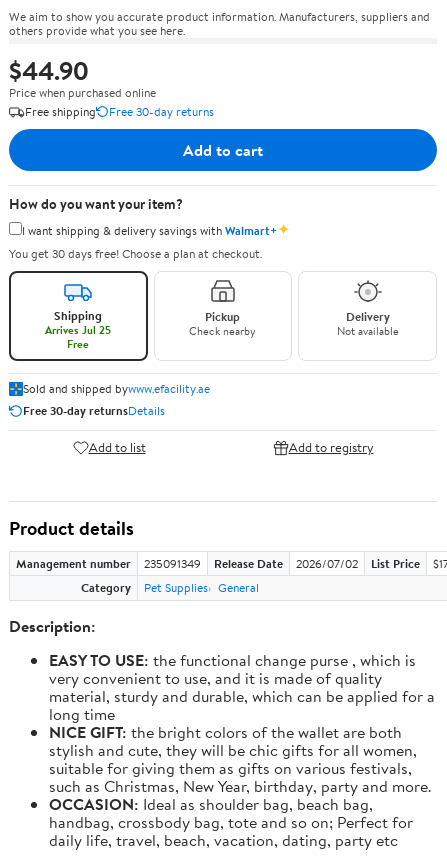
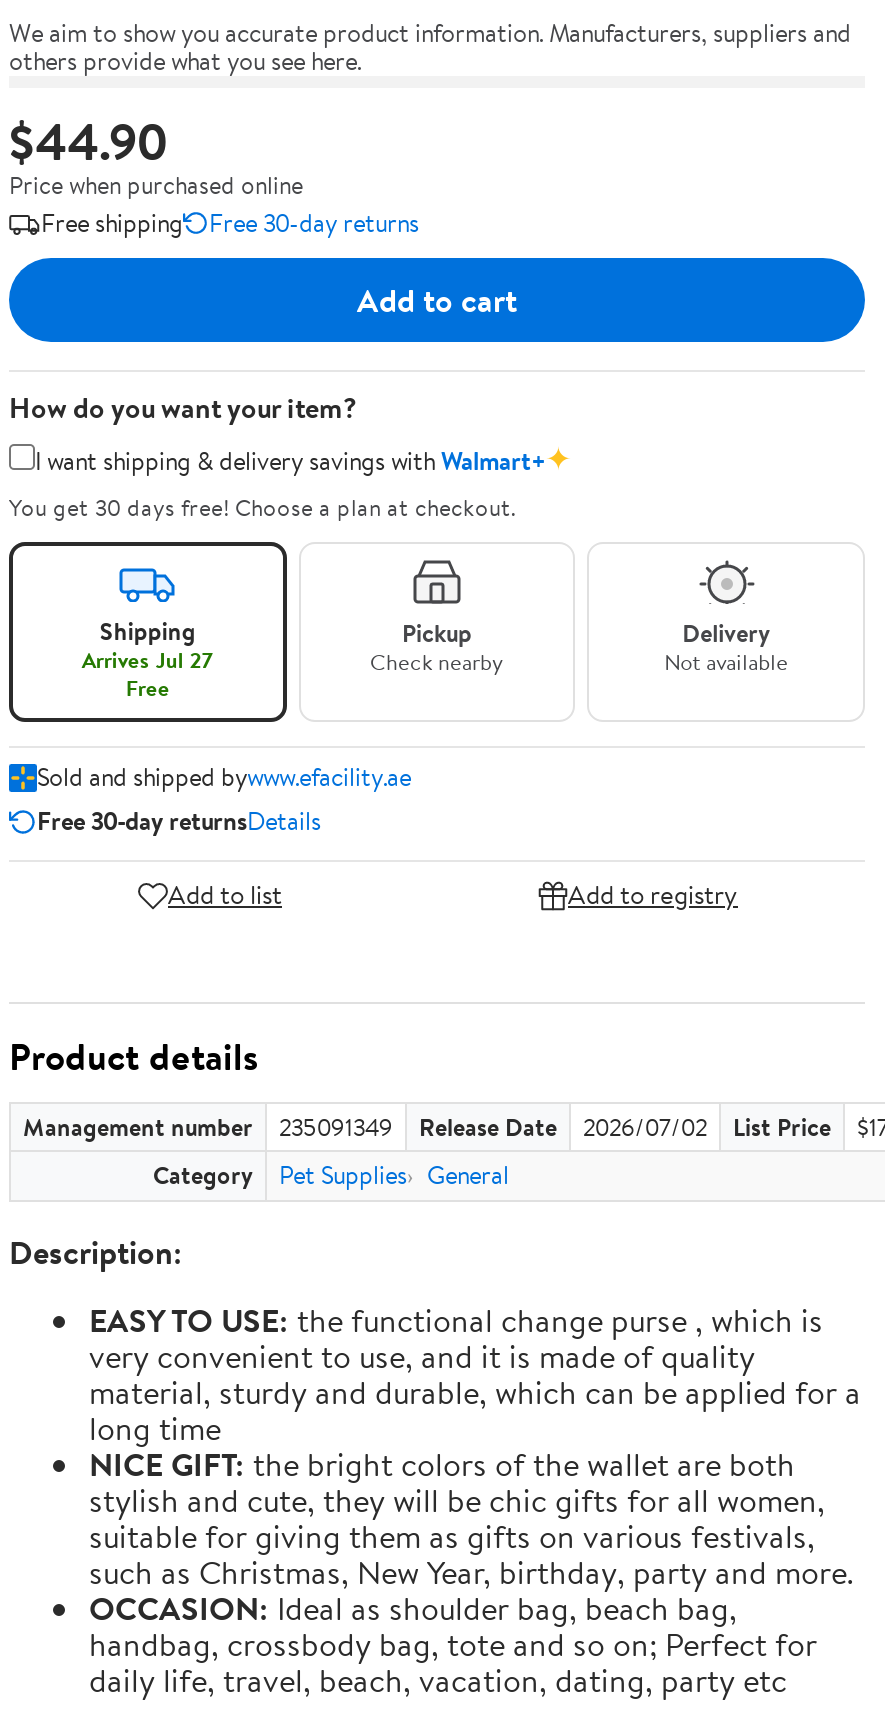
[45,322,111,338] Arrives Jul 25 -> [82,644,214,676] Arrives Jul 27

